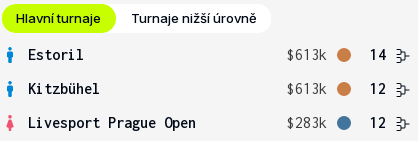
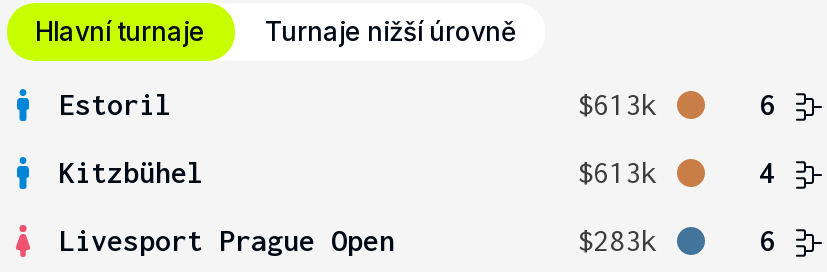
[370,46,386,63] 14 -> [759,87,775,121] 6
[370,80,386,97] 12 -> [759,155,775,189] 4
[370,114,386,131] 12 -> [759,223,775,257] 6

